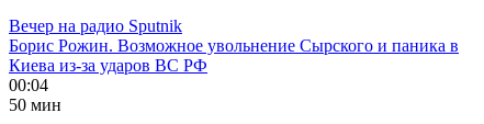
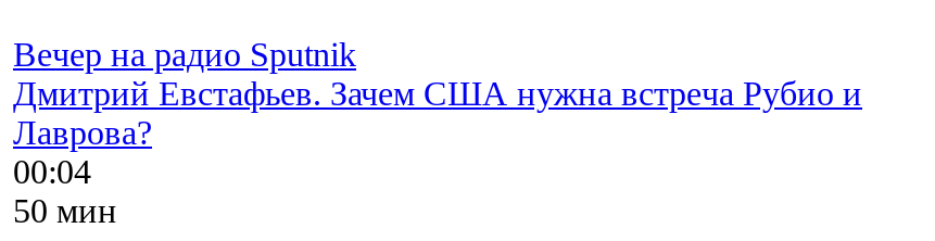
[9,36,459,75] Борис Рожин. Возможное увольнение Сырского и паника в | Киева из-за ударов ВС РФ -> [13,75,862,151] Дмитрий Евстафьев. Зачем США нужна встреча Рубио и | Лаврова?

